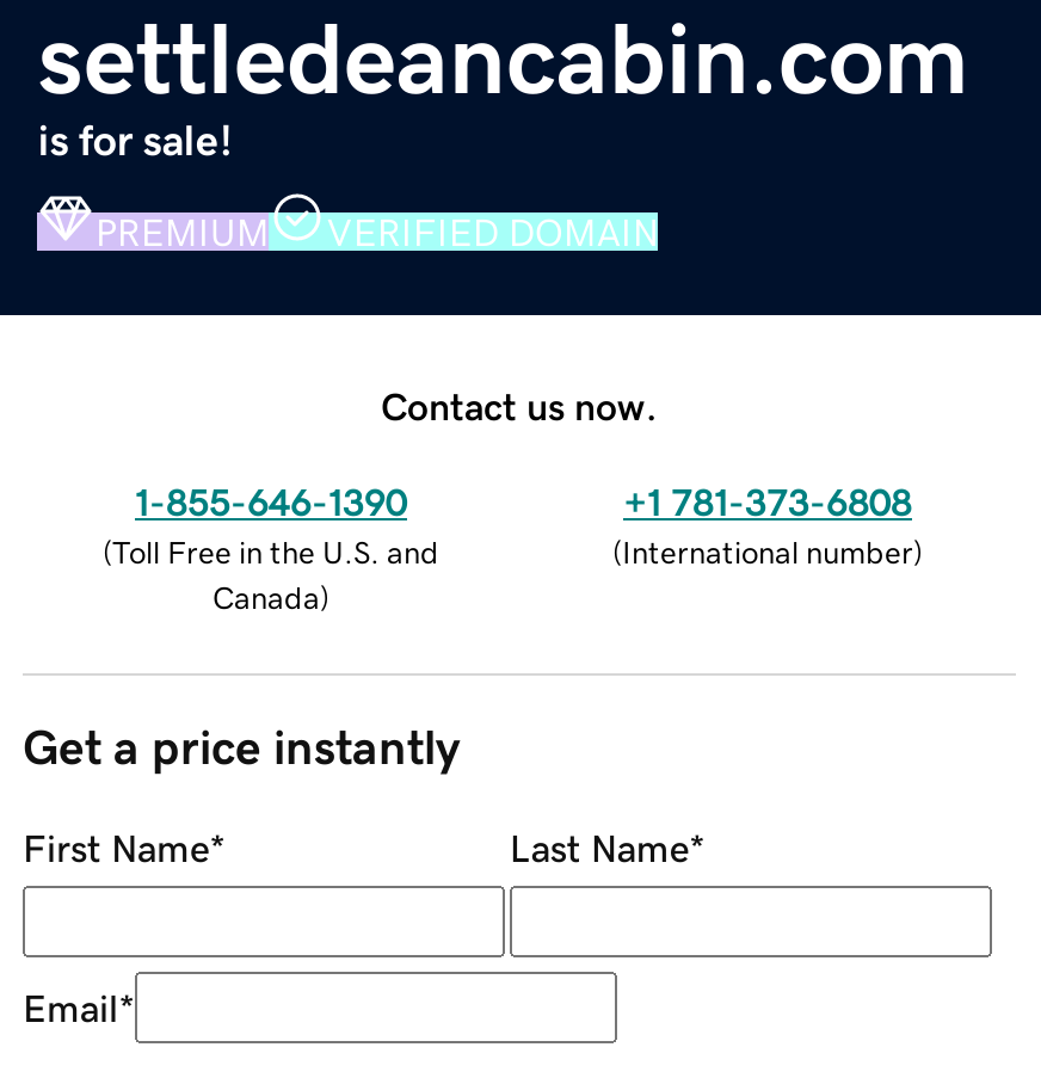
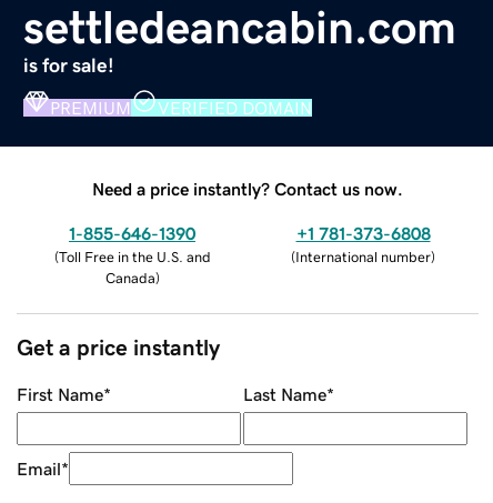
[381,386,658,424] Contact us now. -> [92,179,403,197] Need a price instantly? Contact us now.

